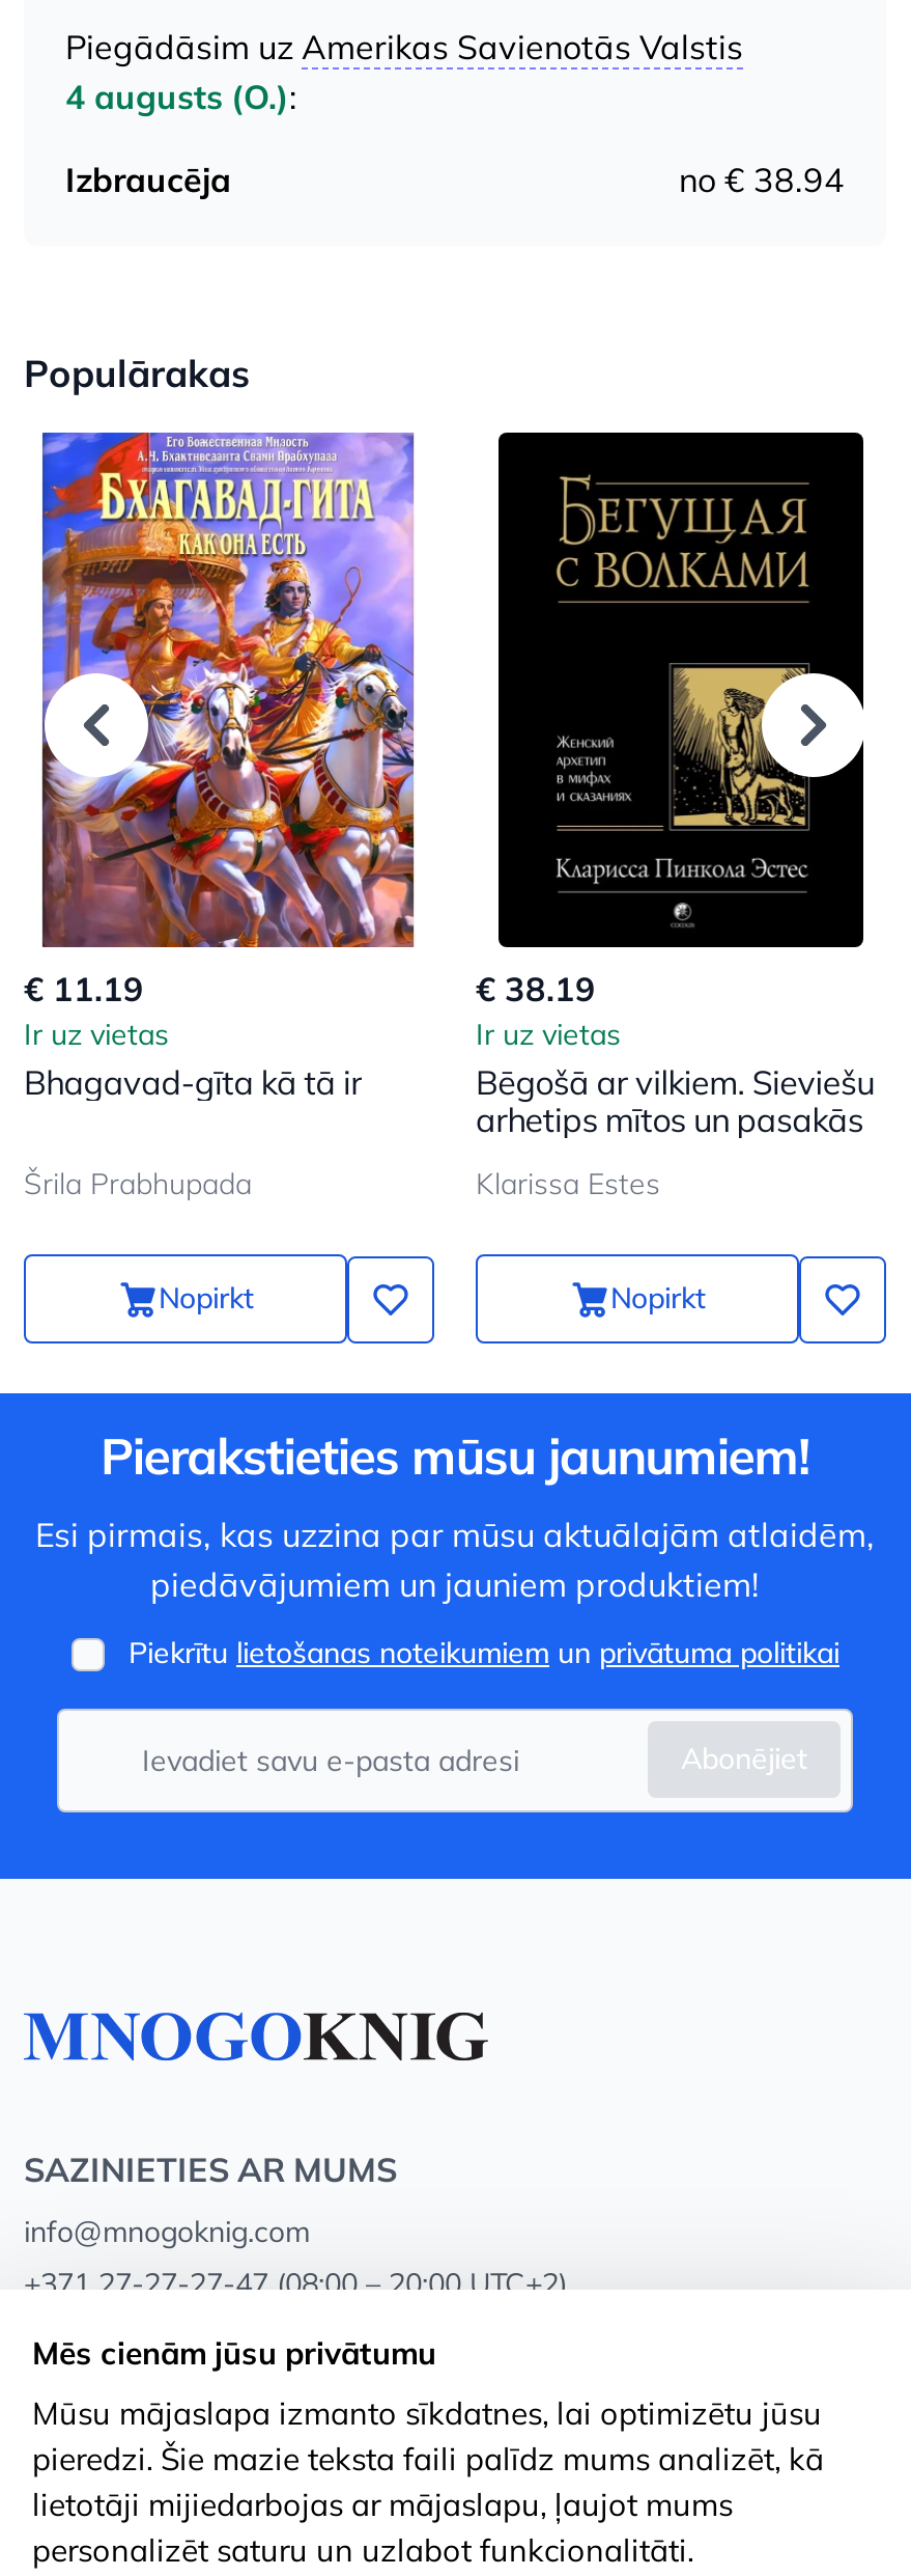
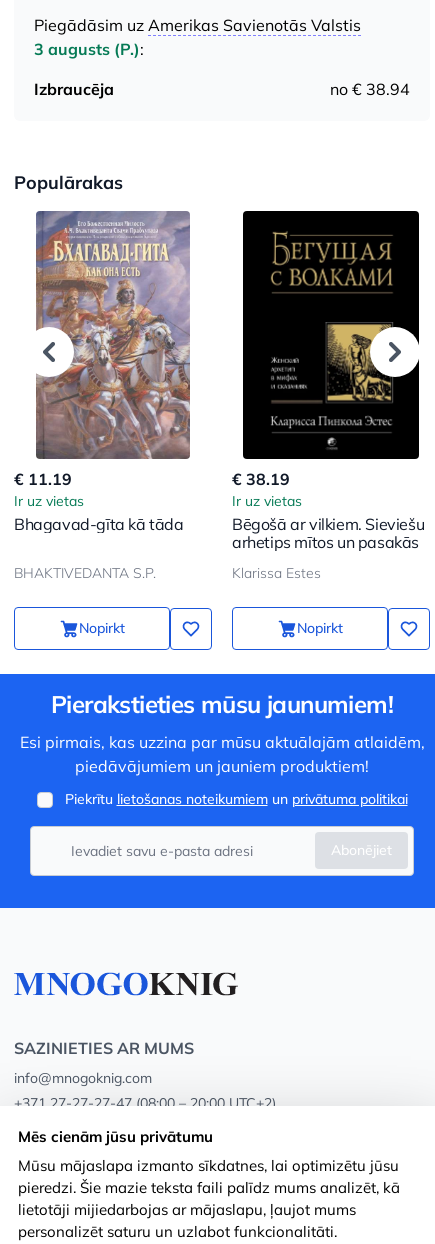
[65,76,297,118] 4 augusts (O.): -> [34,39,144,59] 3 augusts (P.):
[40,431,416,949] [image] -> [23,210,202,460] [image]
[24,1062,362,1103] Bhagavad-gīta kā tā ir -> [14,514,184,534] Bhagavad-gīta kā tāda
[24,1166,252,1203] Šrila Prabhupada -> [14,564,156,582] BHAKTIVEDANTA S.P.

